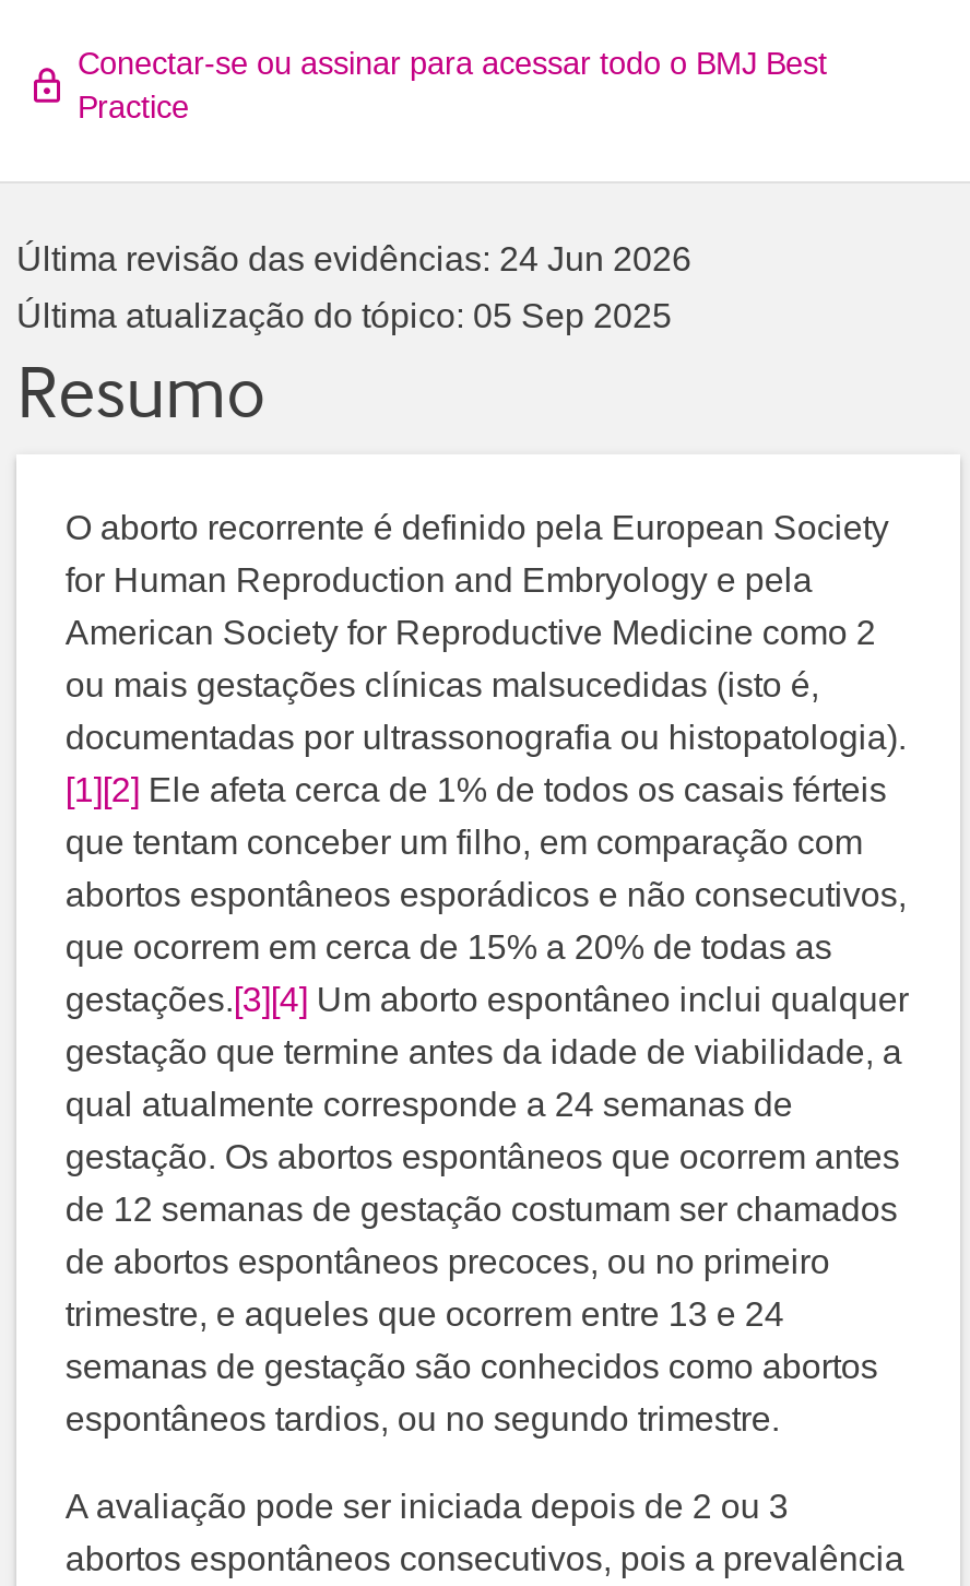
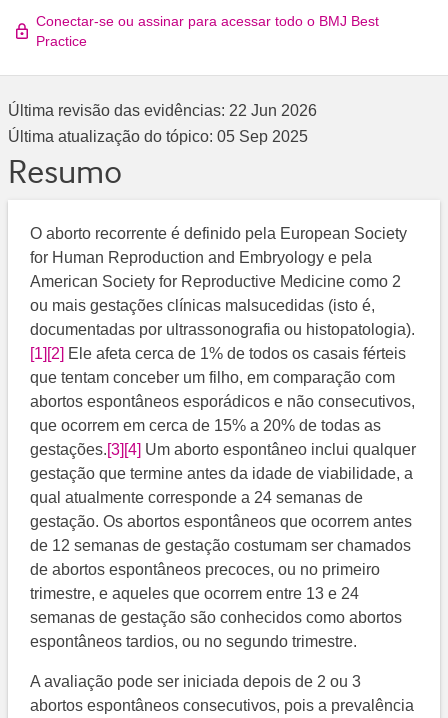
[16,240,691,277] Última revisão das evidências: 24 Jun 2026 -> [8,102,317,119] Última revisão das evidências: 22 Jun 2026

